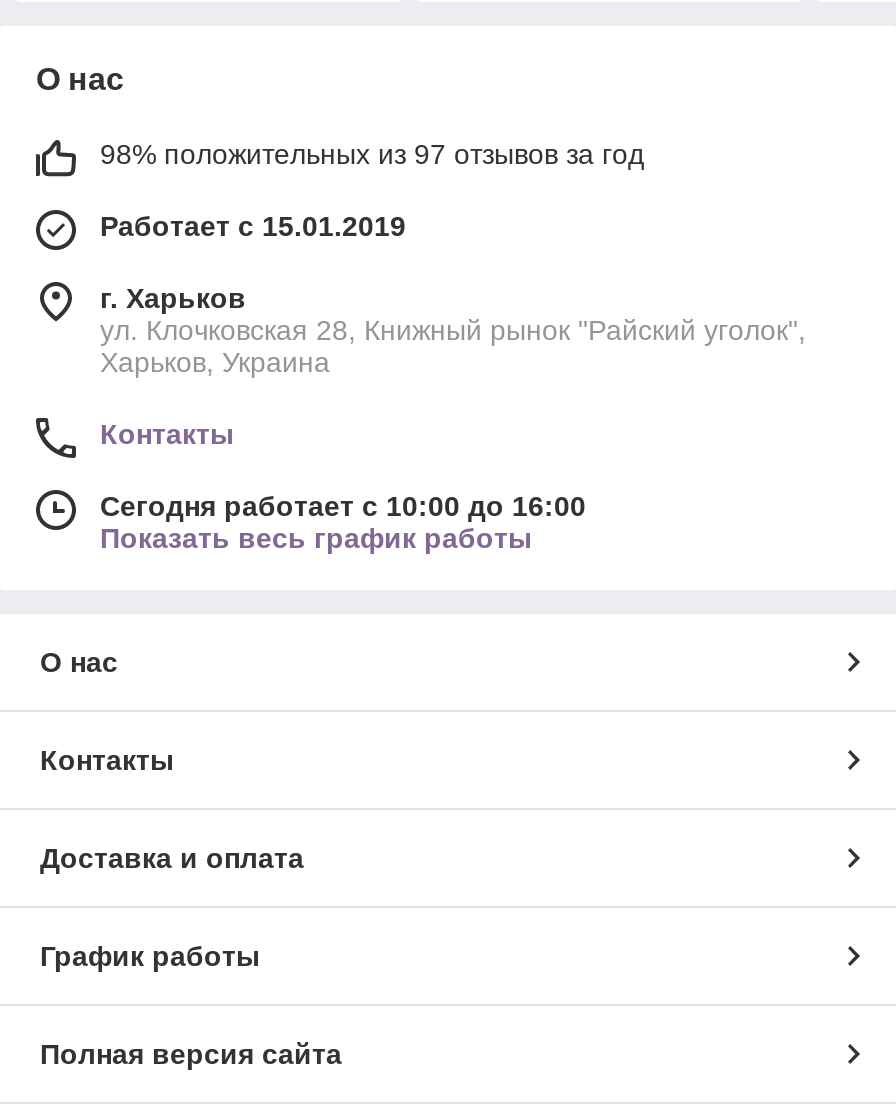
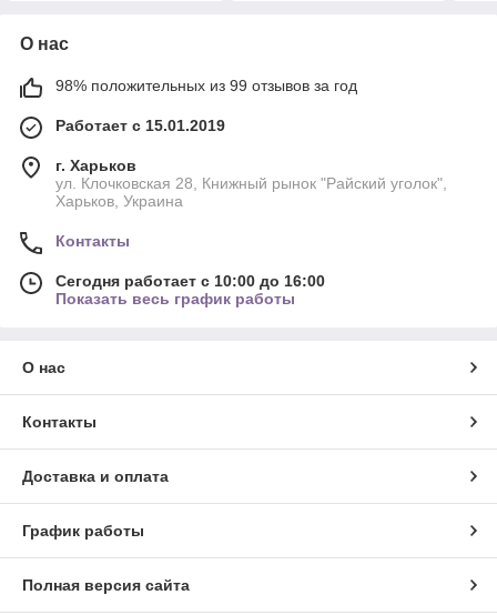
[100,138,644,170] 98% положительных из 97 отзывов за год -> [55,77,357,94] 98% положительных из 99 отзывов за год

